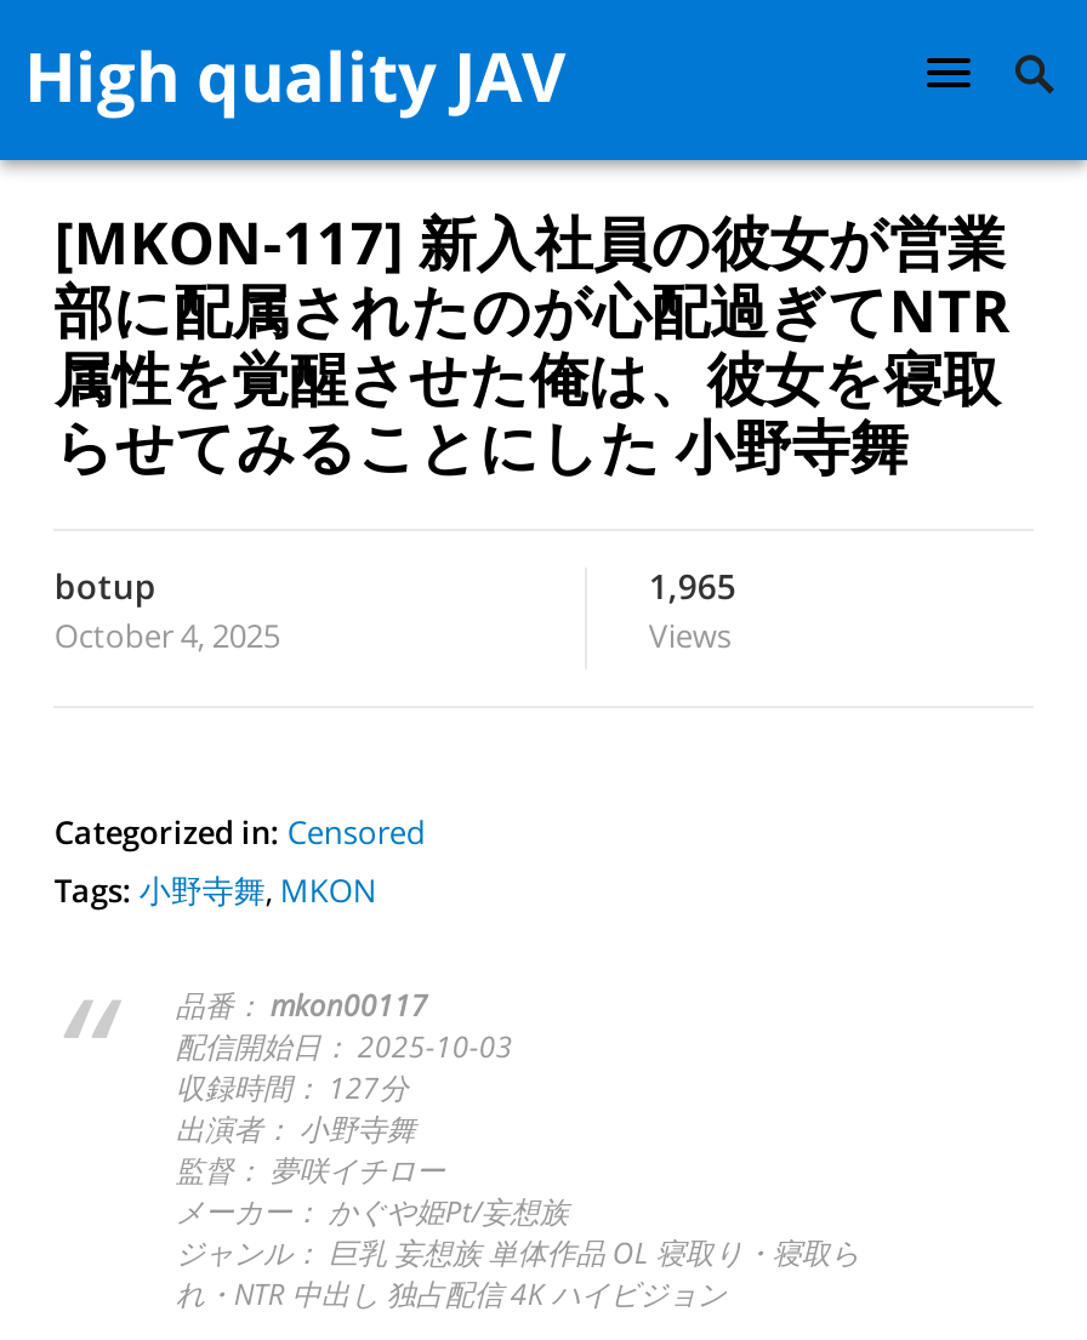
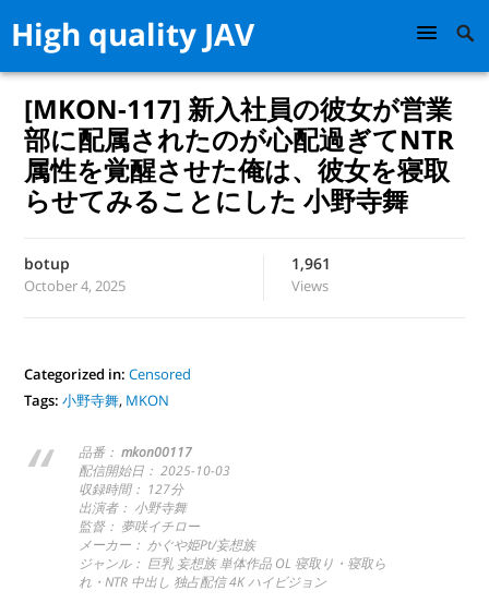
[649,563,736,609] 1,965 -> [292,253,331,274] 1,961

